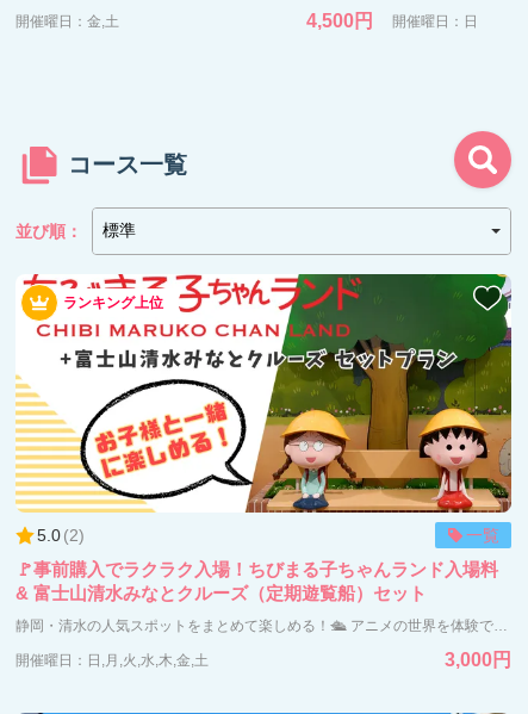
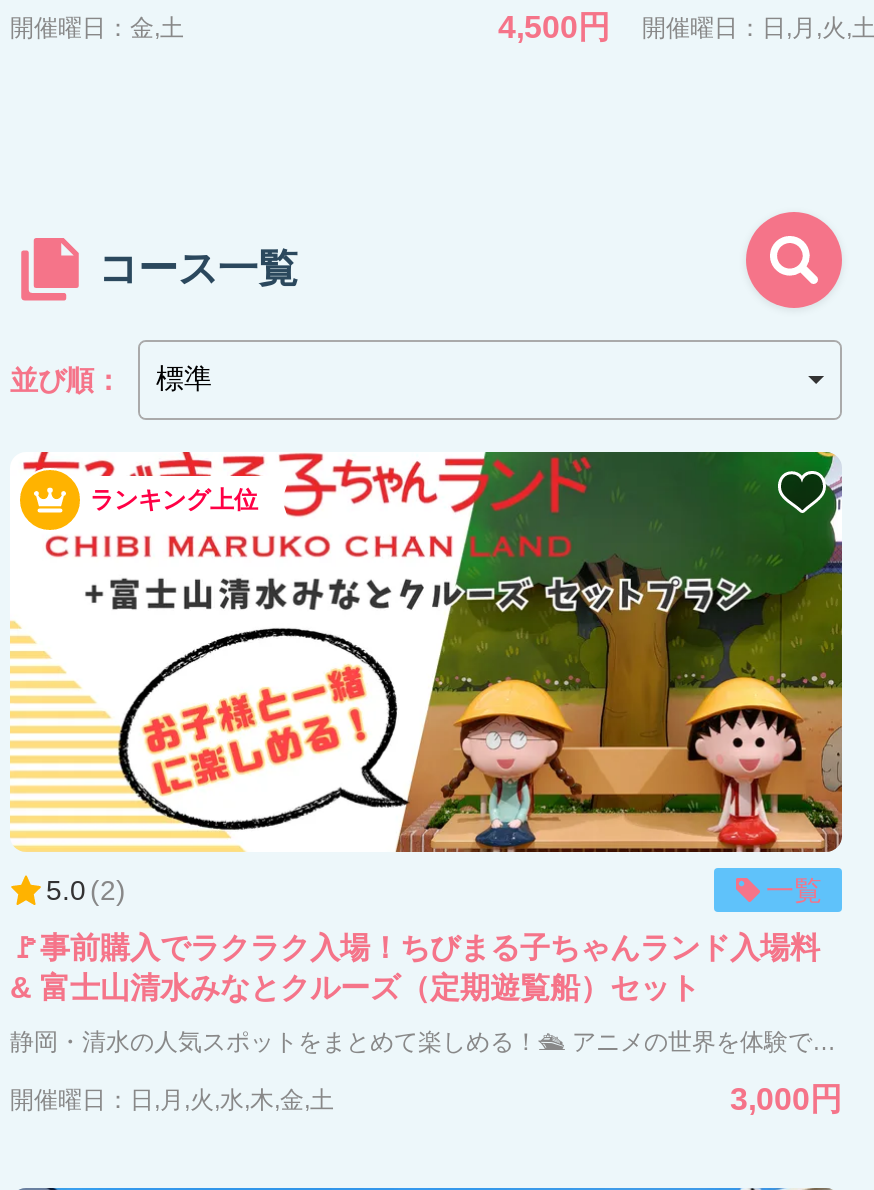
[392,13,478,30] 開催曜日：日 -> [642,14,874,42] 開催曜日：日,月,火,土

